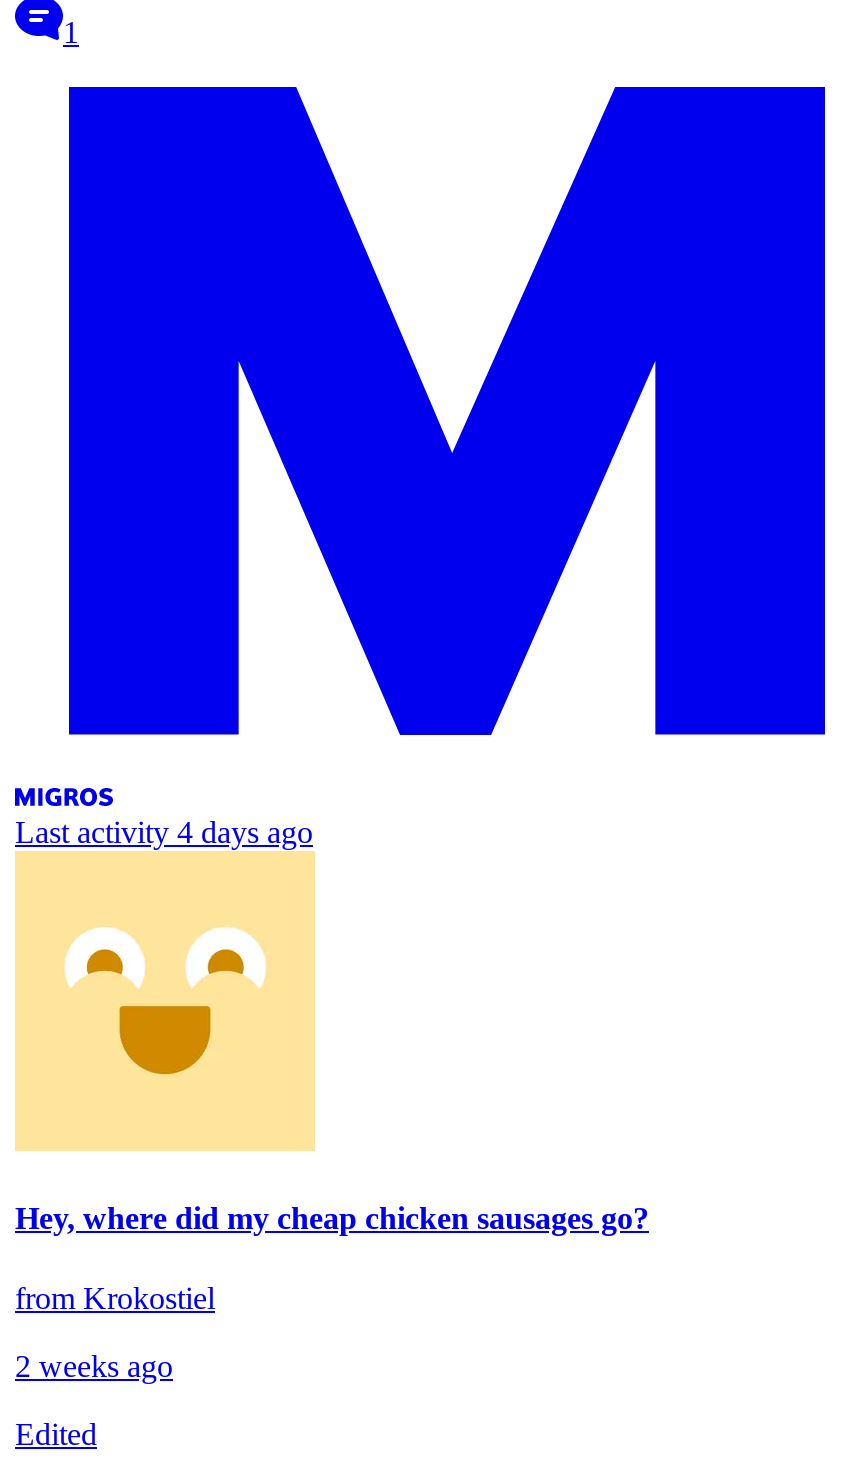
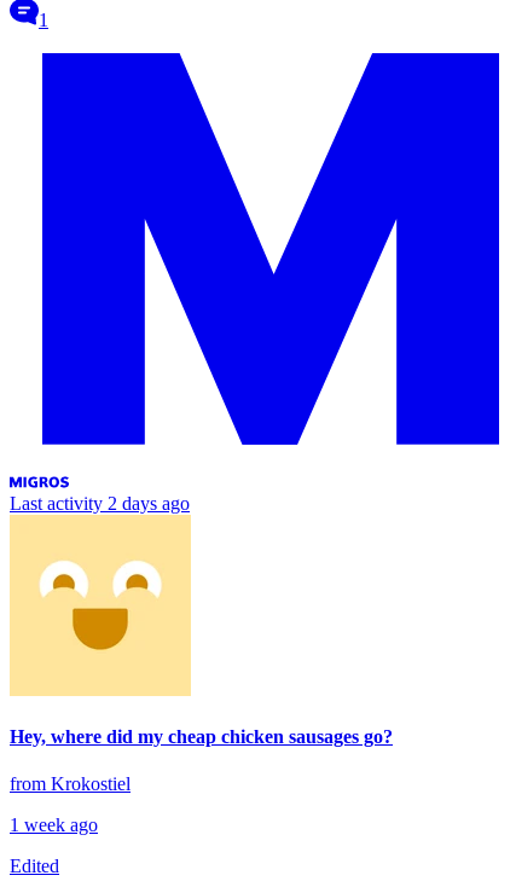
[15,815,313,849] Last activity 4 days ago -> [10,493,190,513] Last activity 2 days ago
[15,1348,173,1382] 2 weeks ago -> [10,815,98,835] 1 week ago

